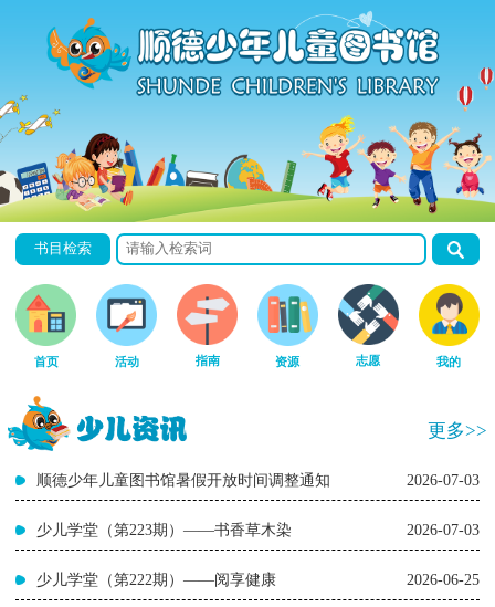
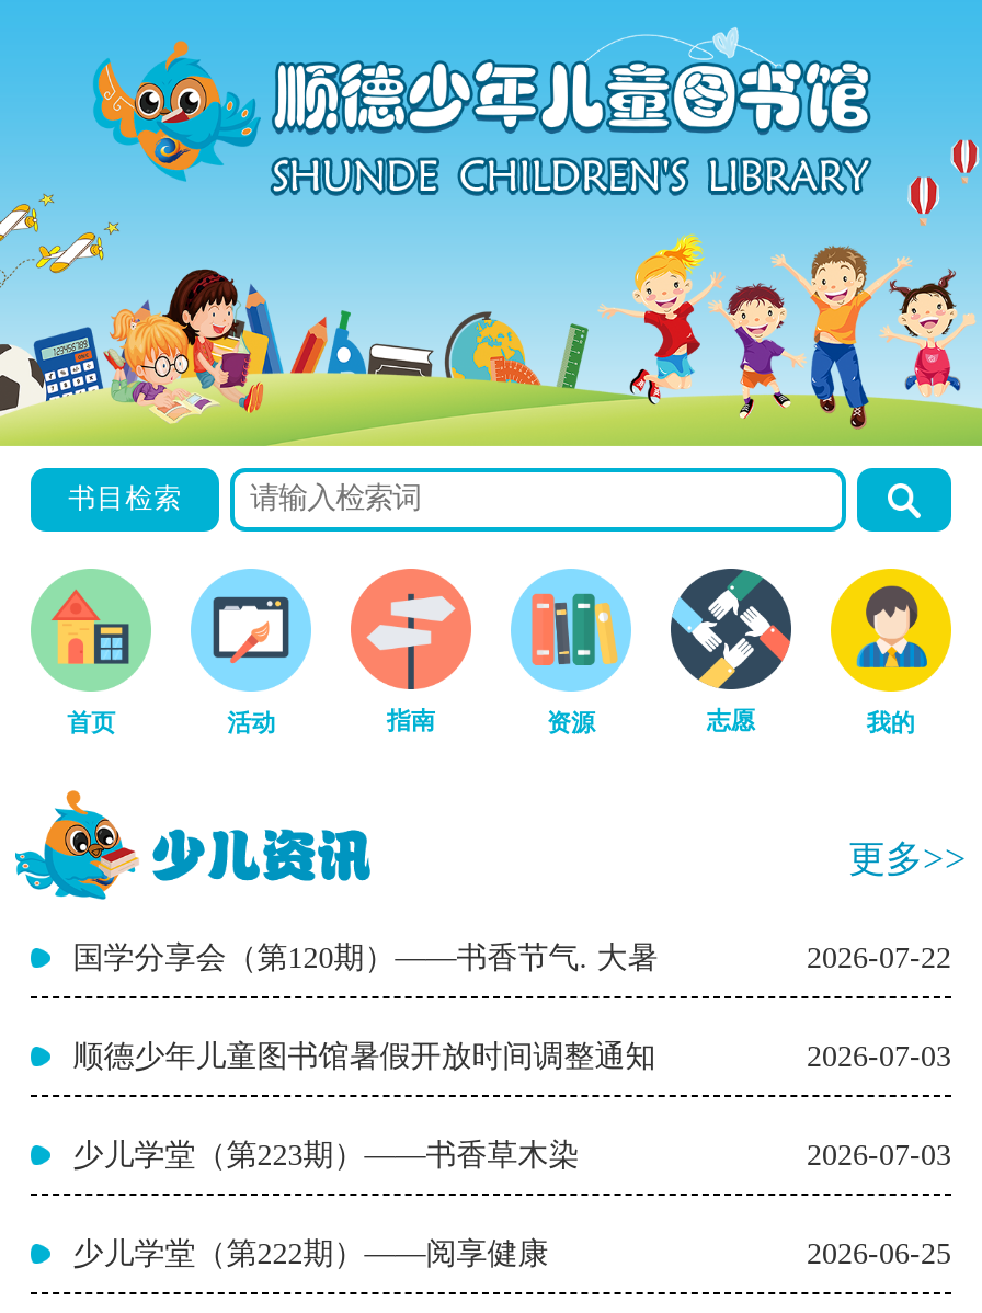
none -> [73,941,951,973] 国学分享会（第120期）——书香节气. 大暑 | 2026-07-22

